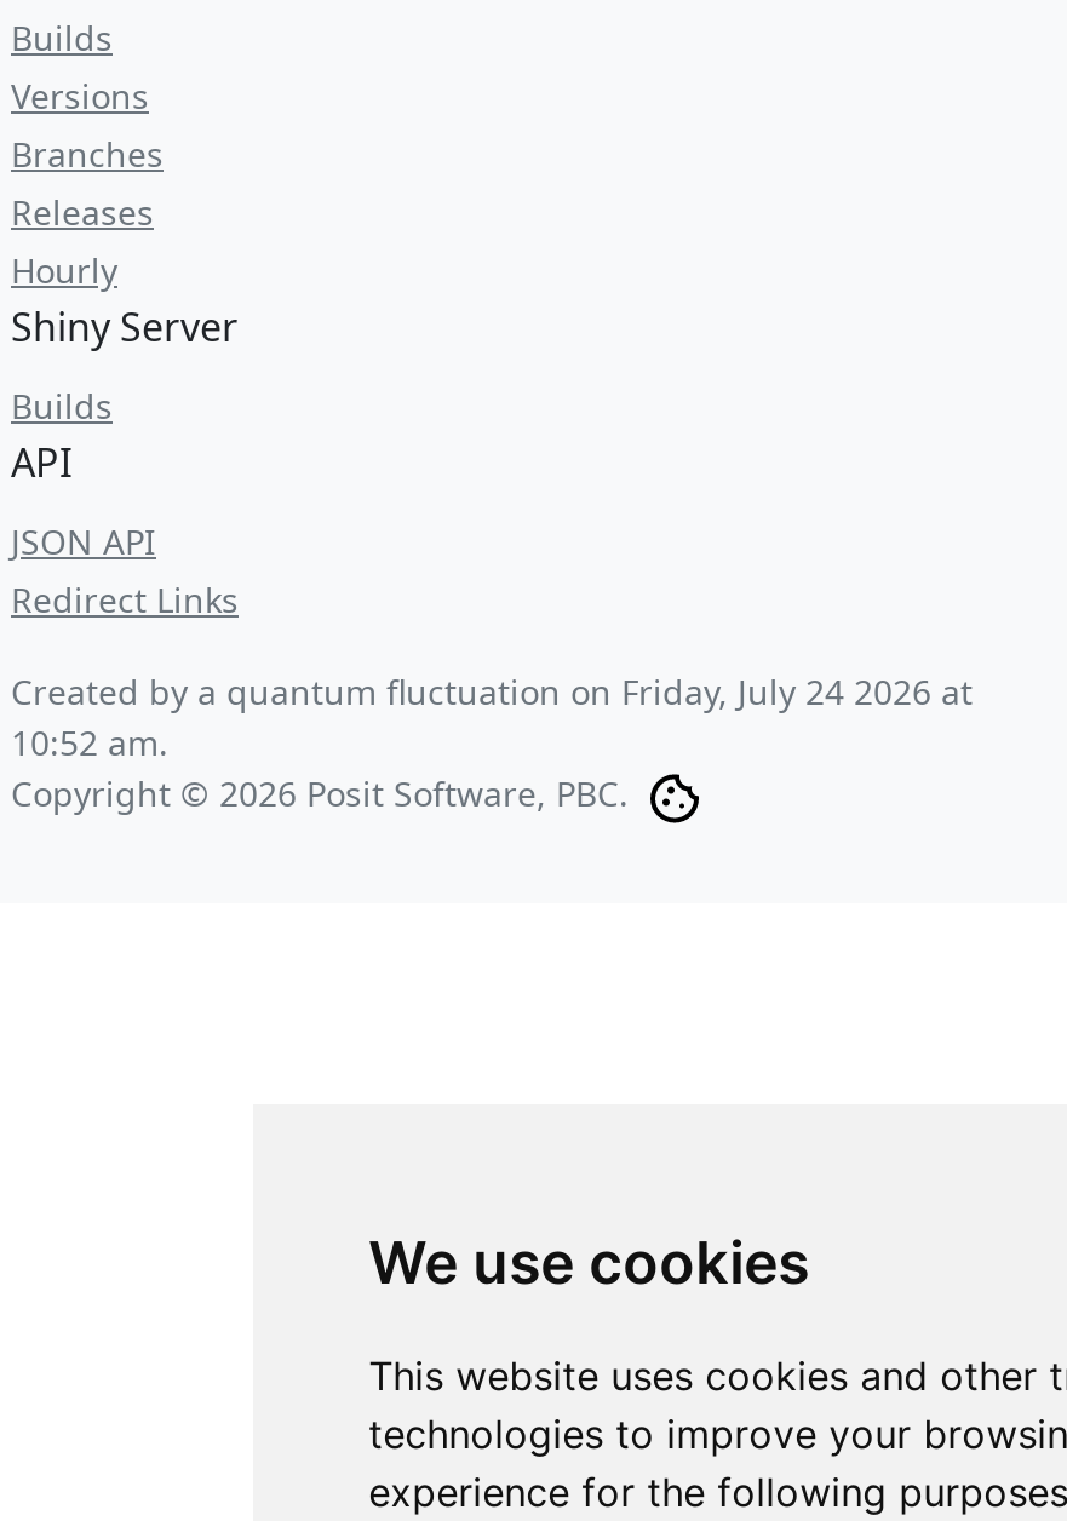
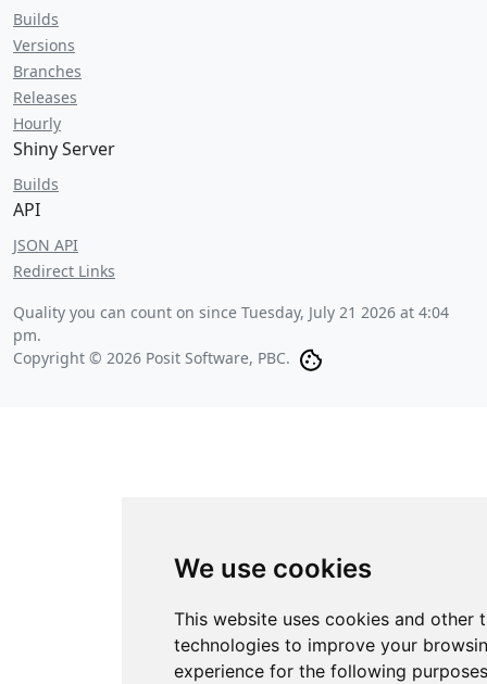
[11,668,973,765] Created by a quantum fluctuation on Friday, July 24 2026 at | 10:52 am. -> [13,302,449,345] Quality you can count on since Tuesday, July 21 2026 at 4:04 | pm.

